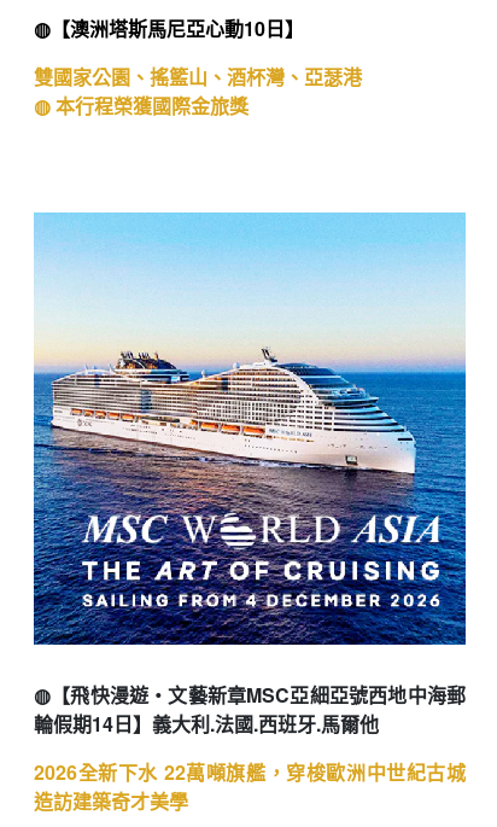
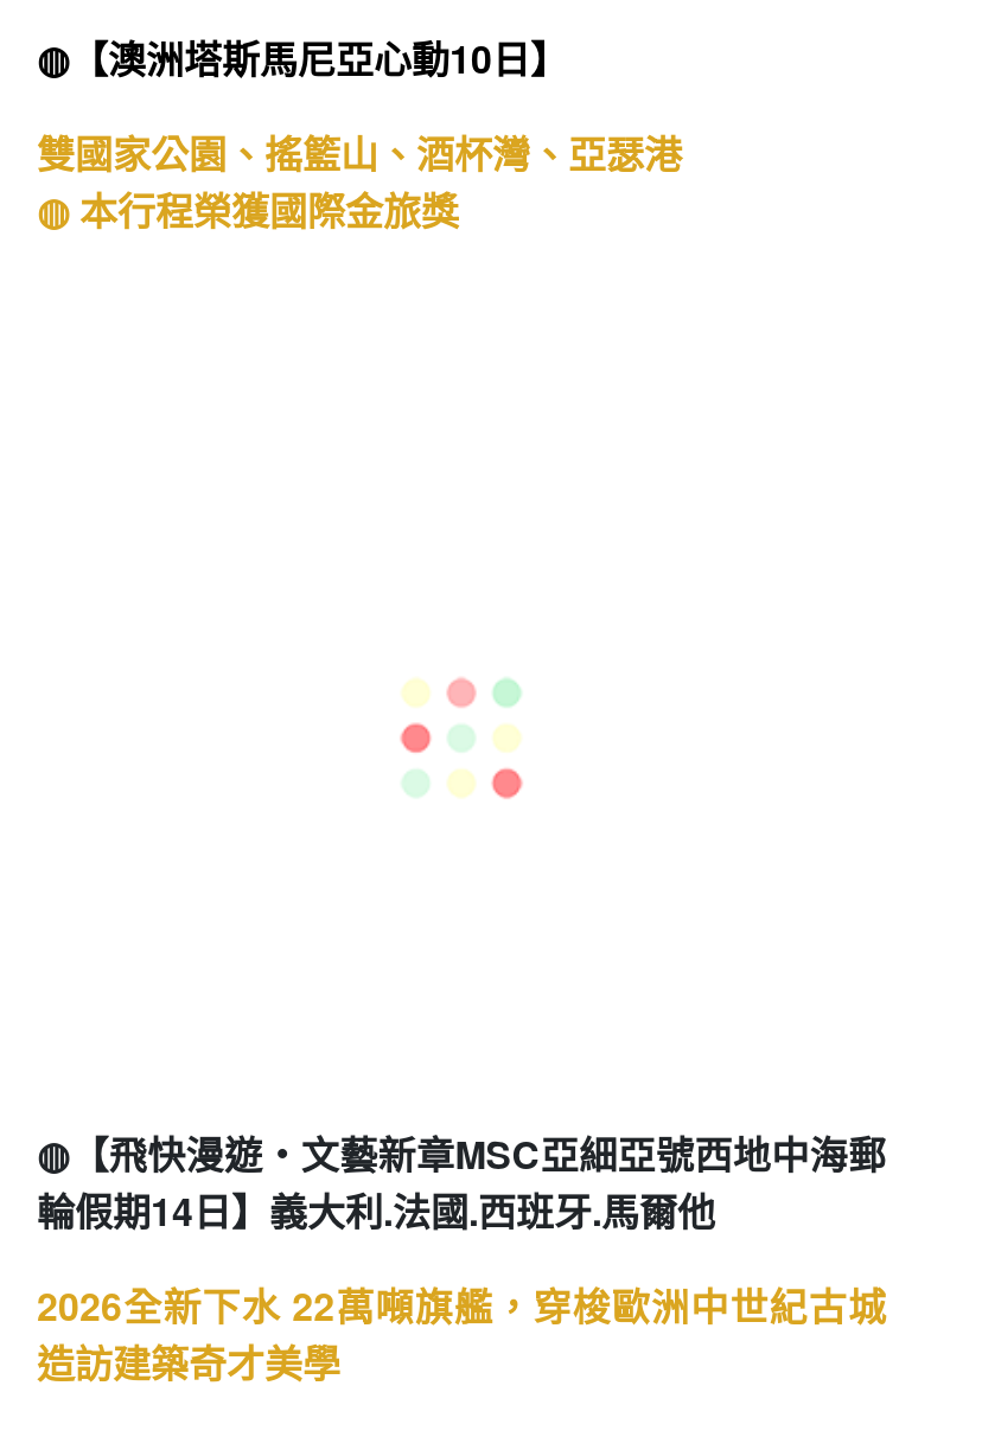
[33,211,467,646] [image] -> none

